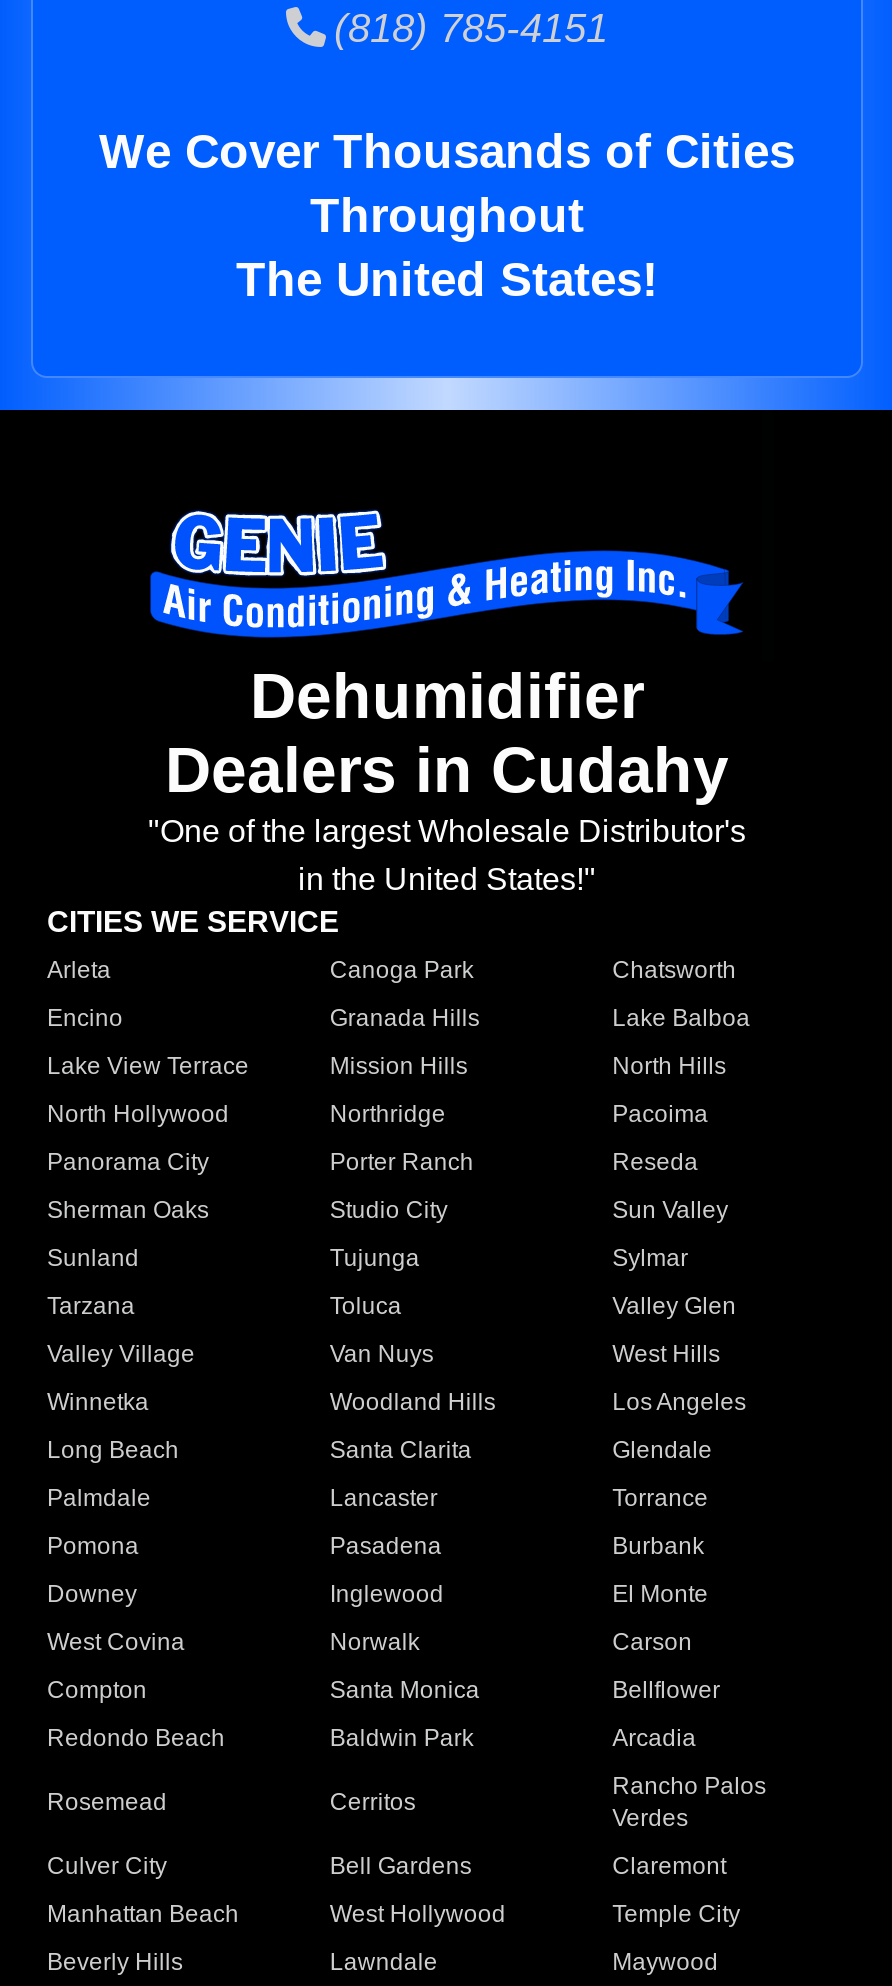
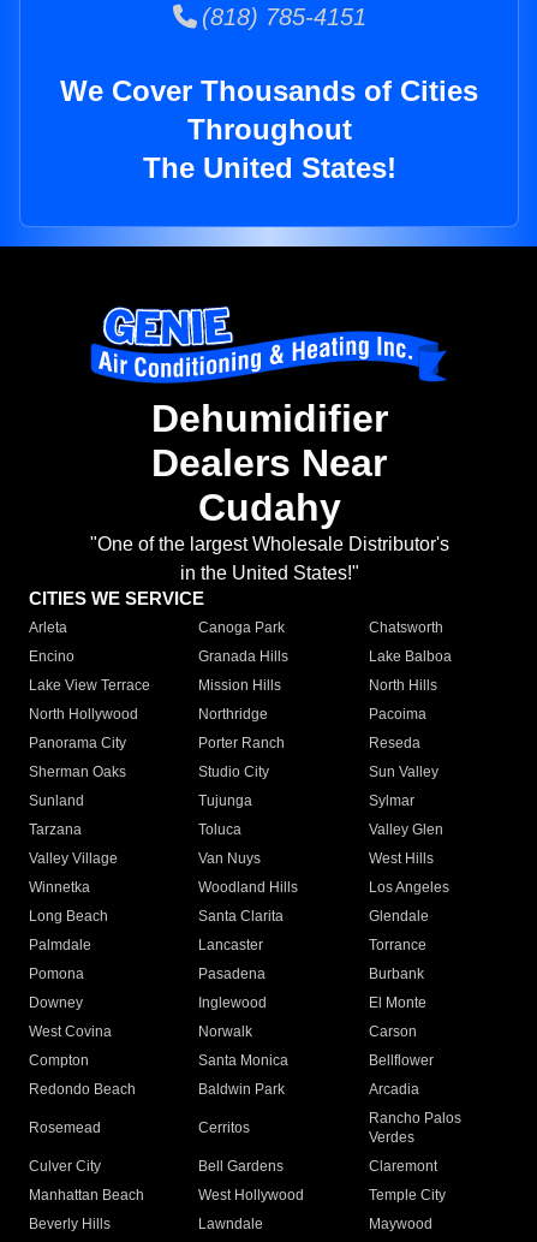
[165,735,729,807] Dealers in Cudahy -> [151,442,387,529] Dealers Near | Cudahy

